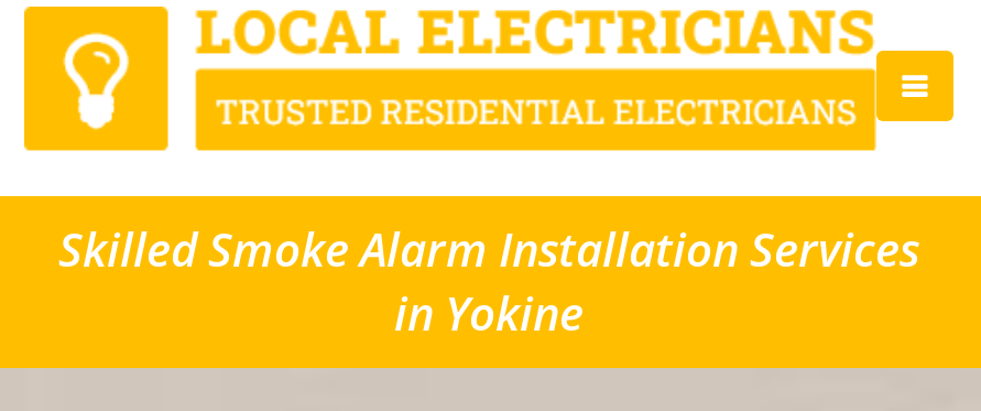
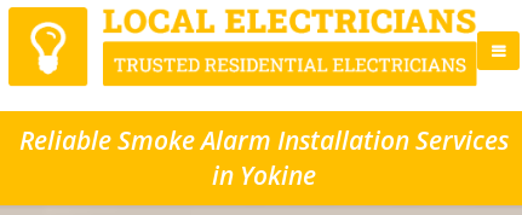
[58,218,919,280] Skilled Smoke Alarm Installation Services -> [19,123,509,157] Reliable Smoke Alarm Installation Services

